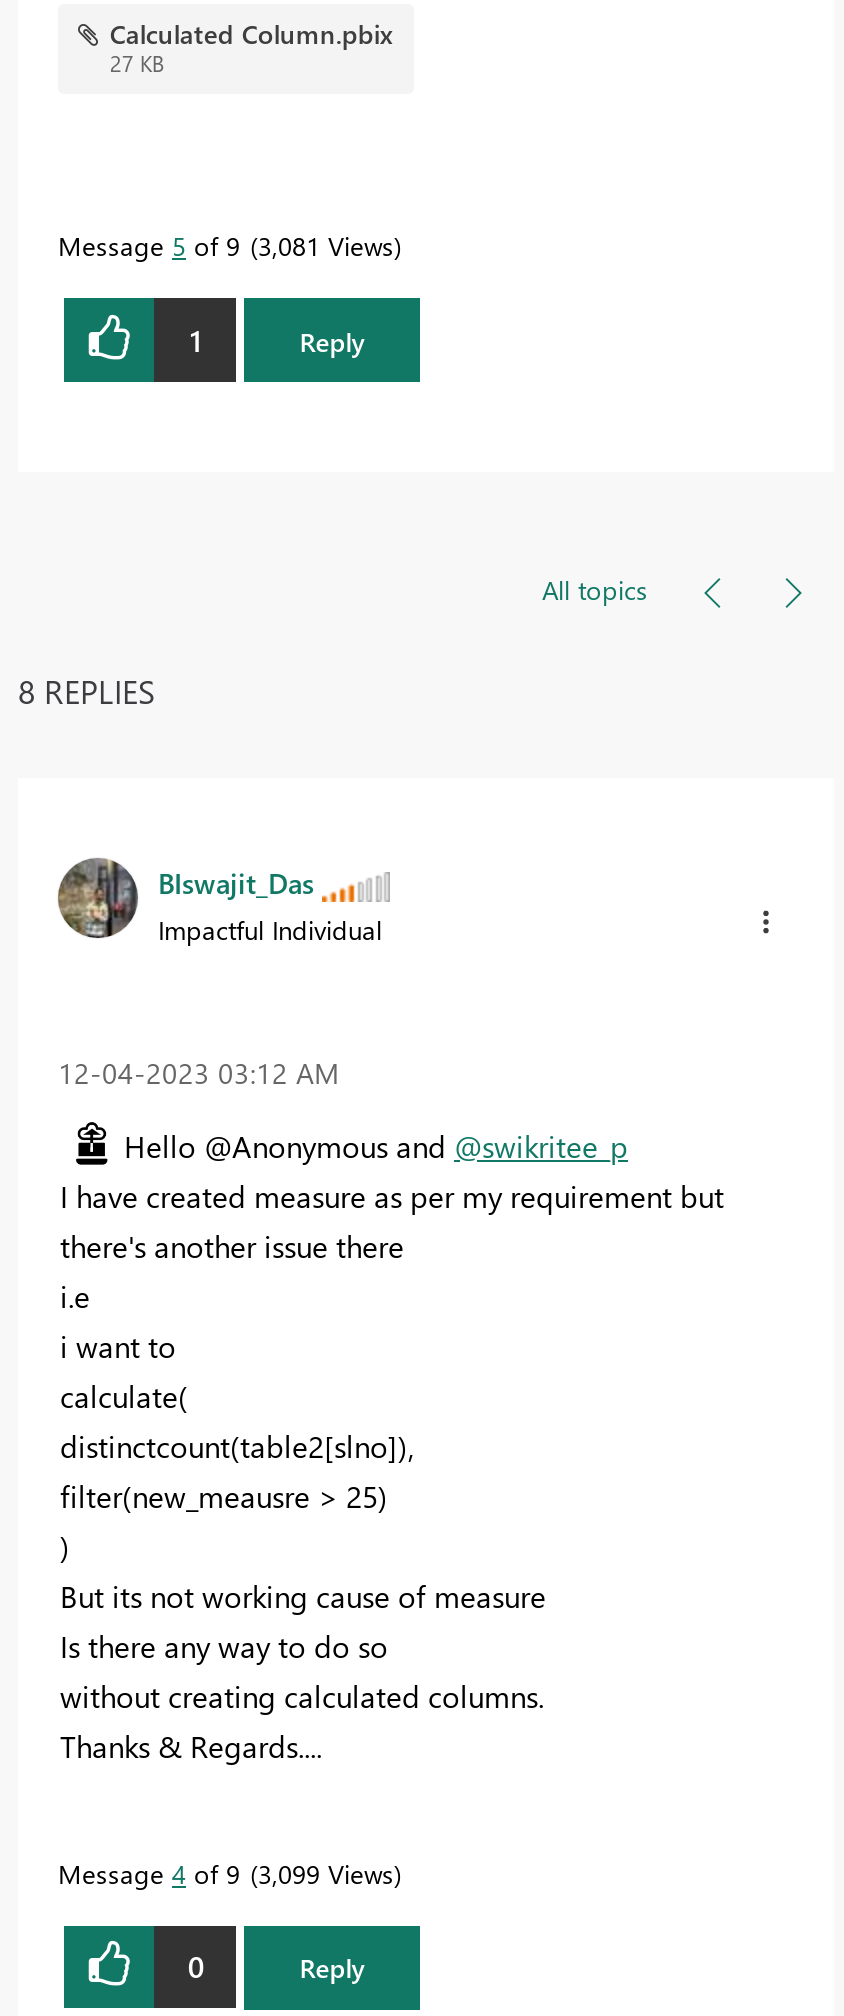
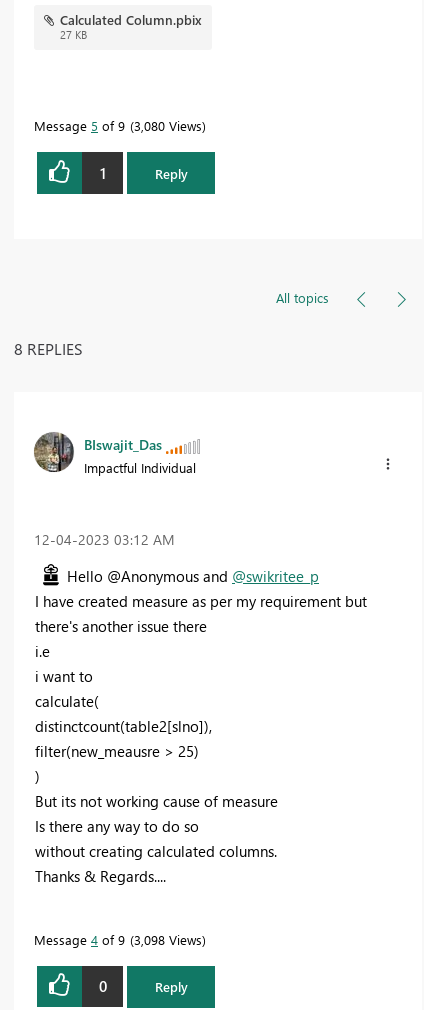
[58,228,394,262] Message 5 of 9 3,081 Views -> [34,117,202,134] Message 5 of 9 3,080 Views
[58,1855,394,1889] Message 4 of 9 3,099 Views -> [34,931,202,948] Message 4 of 9 3,098 Views

